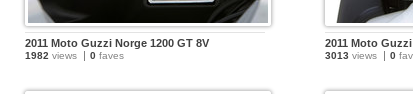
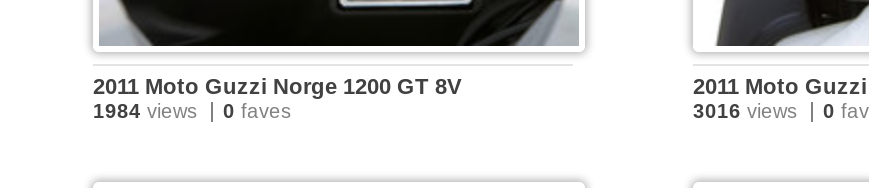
[25,50,124,61] 1982 views 0 faves -> [93,100,291,122] 1984 views 0 faves
[325,50,377,61] 3013 views -> [693,100,797,122] 3016 views

